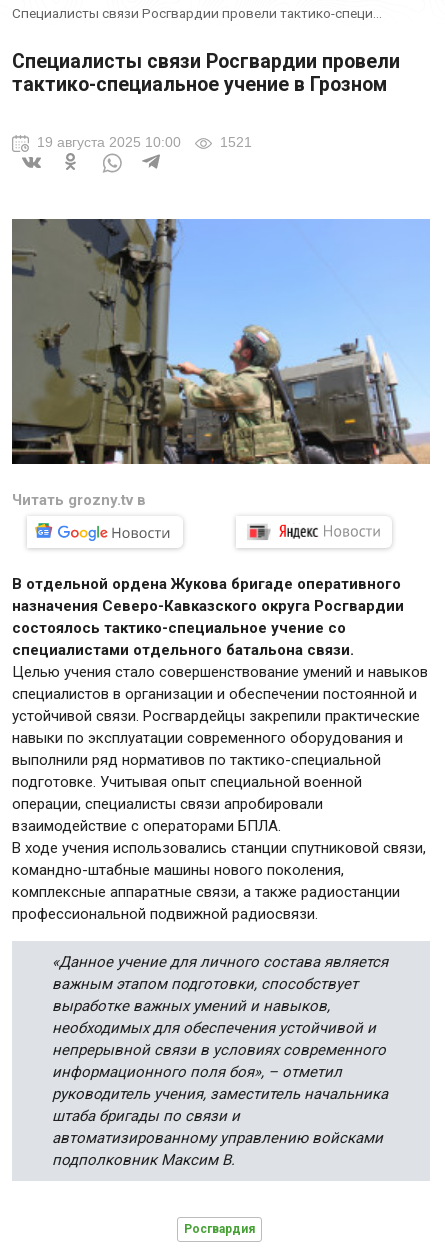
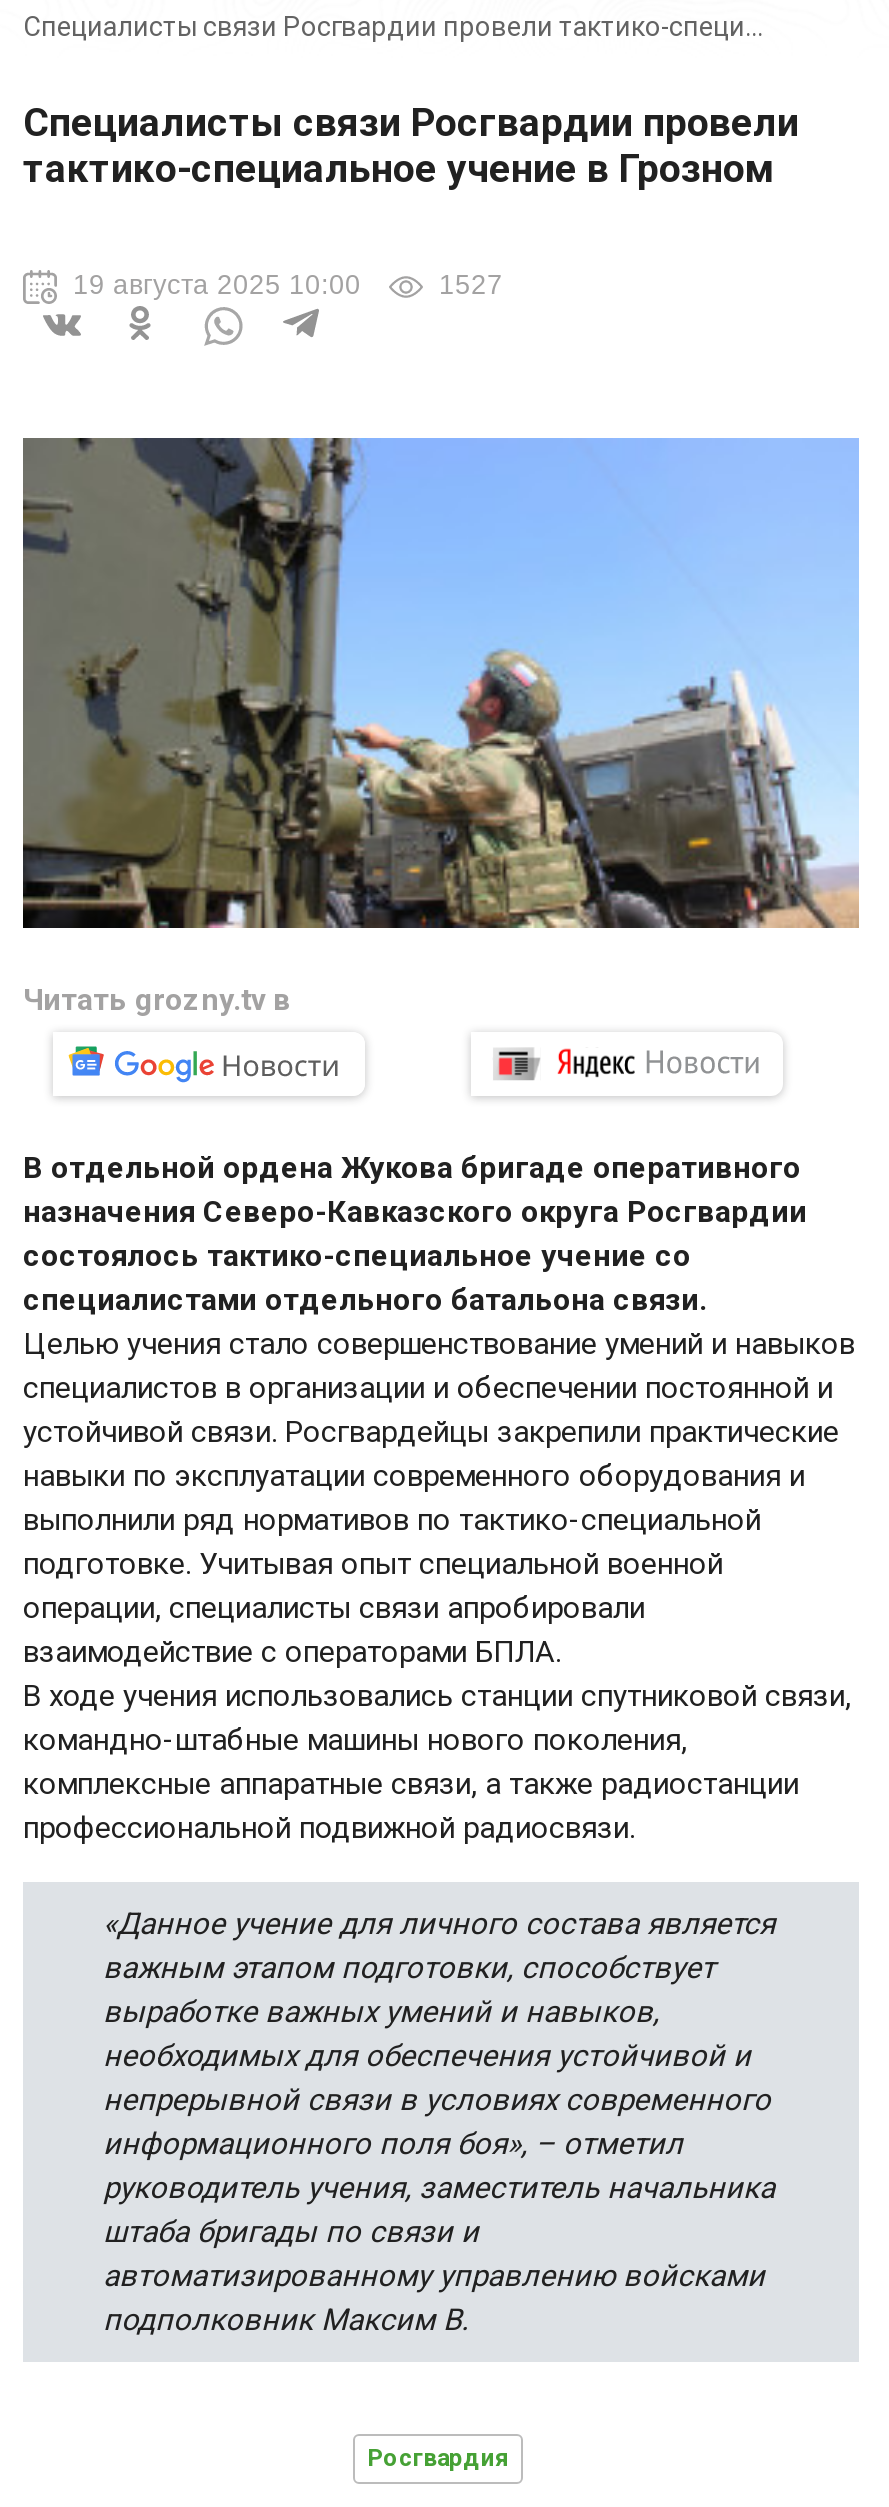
[220,135,252,150] 1521 -> [439,270,503,300] 1527

